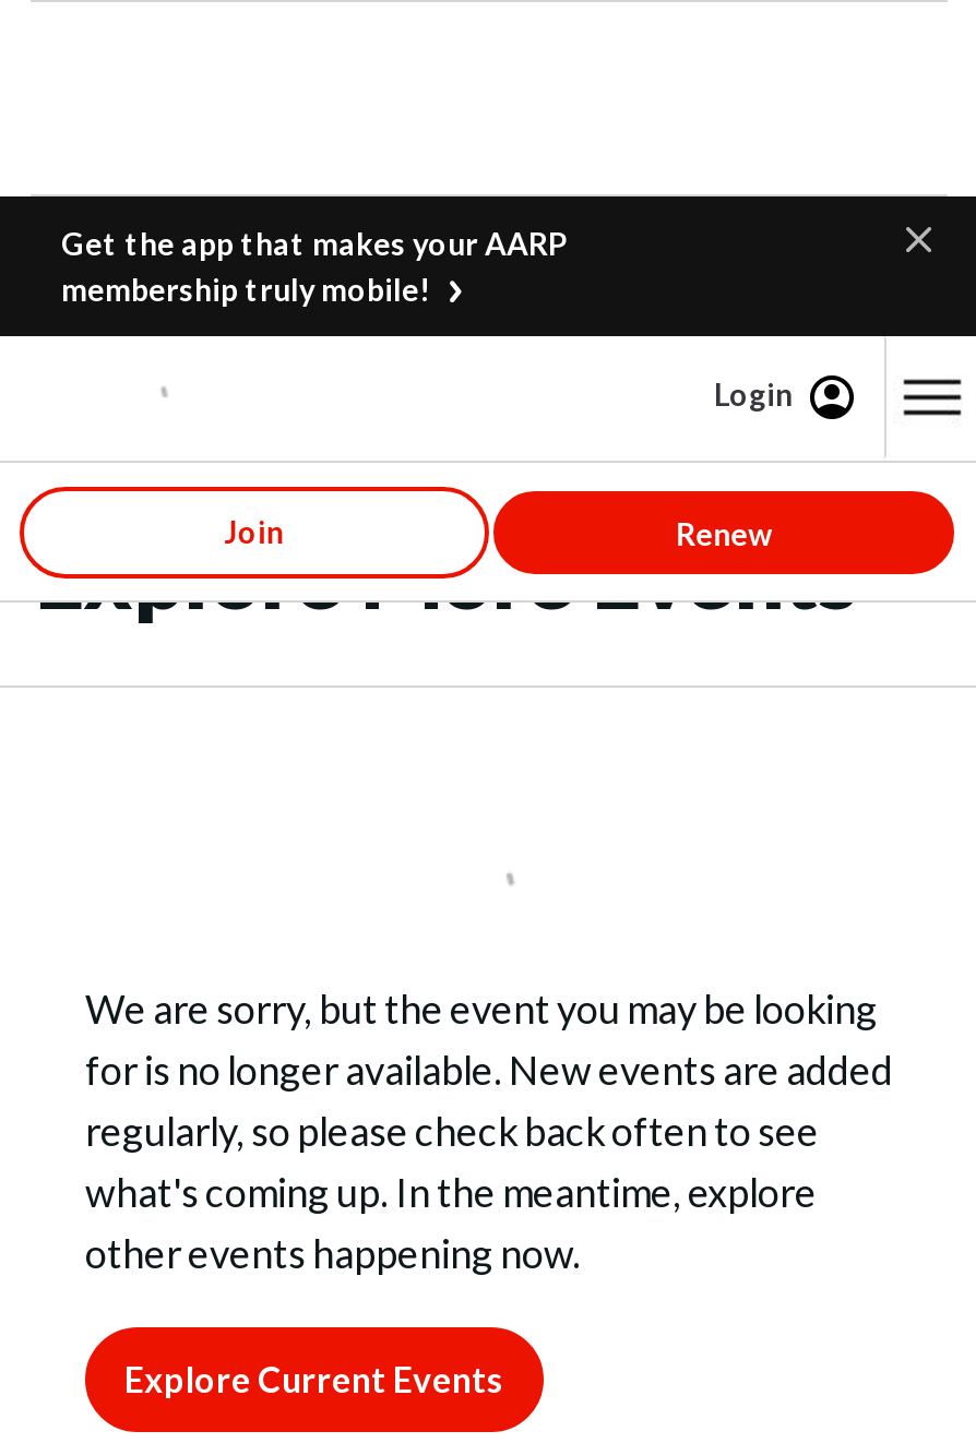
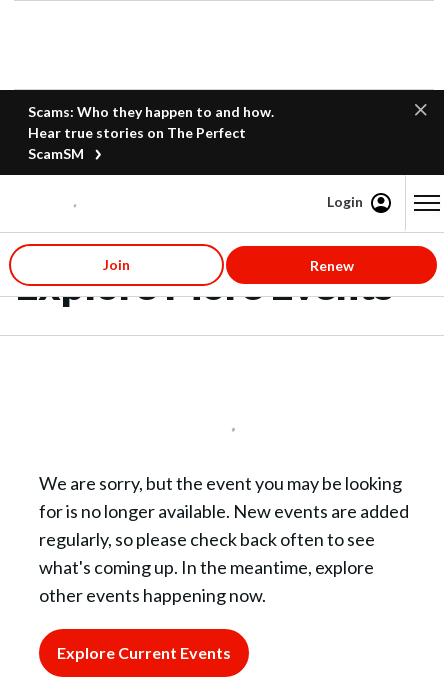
[61,225,568,308] Get the app that makes your AARP | membership truly mobile! -> [28,103,274,162] Scams: Who they happen to and how. | Hear true stories on The Perfect | ScamSM

